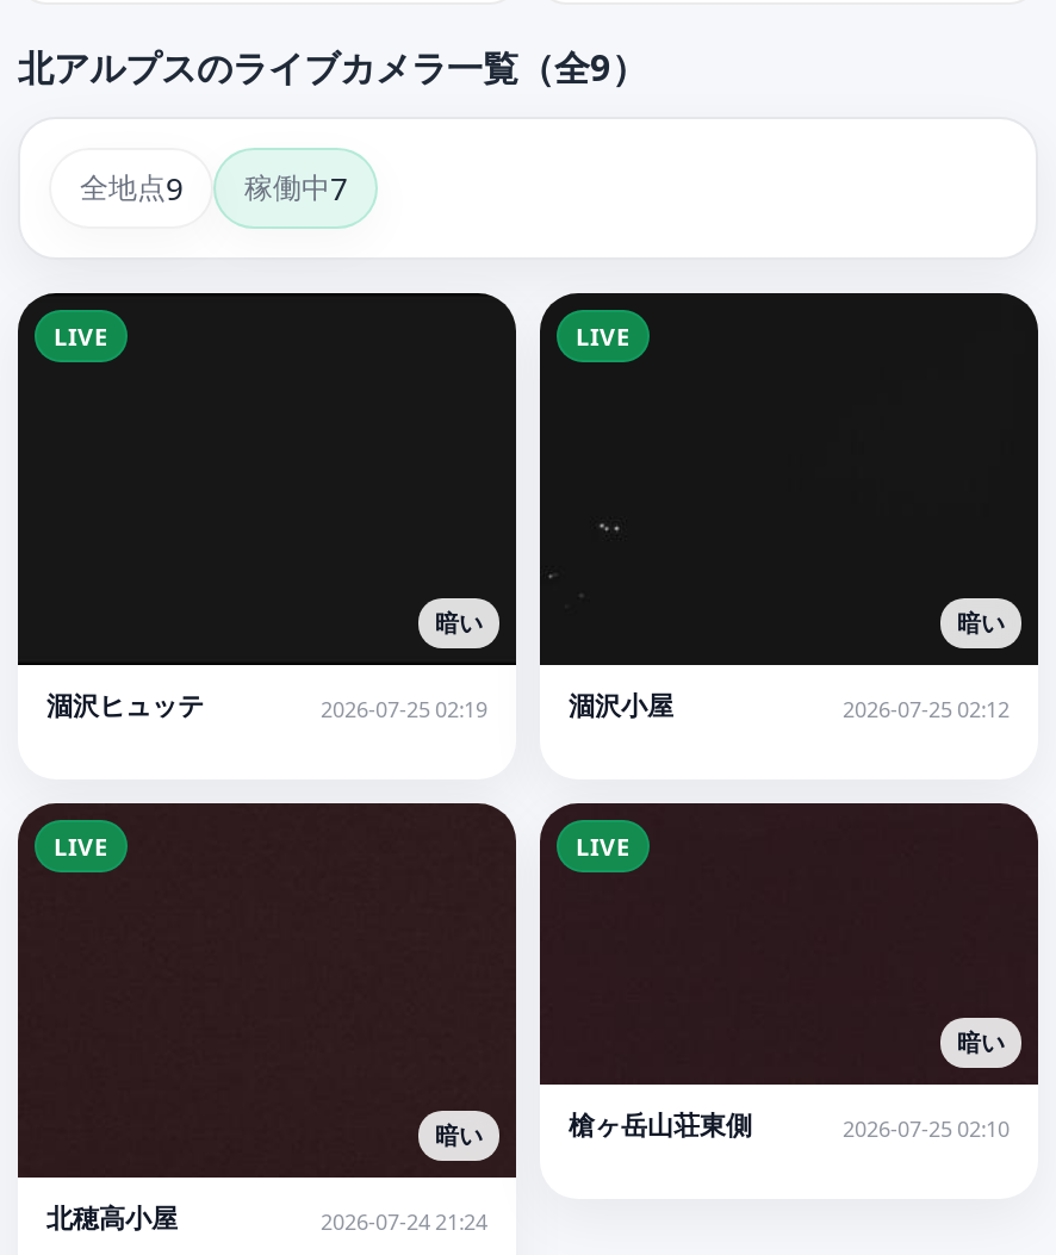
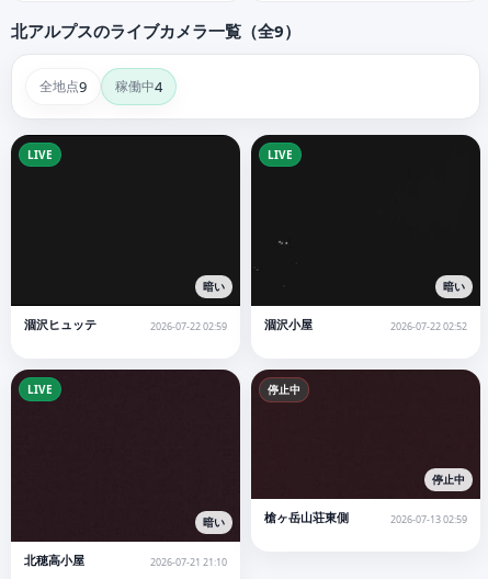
[80,166,347,209] 全地点9 稼働中7 -> [39,76,162,96] 全地点9 稼働中4
[321,695,487,726] 2026-07-25 02:19 -> [150,320,227,334] 2026-07-22 02:59
[843,695,1010,726] 2026-07-25 02:12 -> [390,320,467,334] 2026-07-22 02:52
[576,830,631,864] LIVE -> [268,382,300,397] 停止中
[957,1025,1005,1058] 暗い -> [432,471,465,487] 停止中
[843,1113,1010,1144] 2026-07-25 02:10 -> [390,512,467,526] 2026-07-13 02:59
[321,1206,487,1237] 2026-07-24 21:24 -> [150,555,227,569] 2026-07-21 21:10

